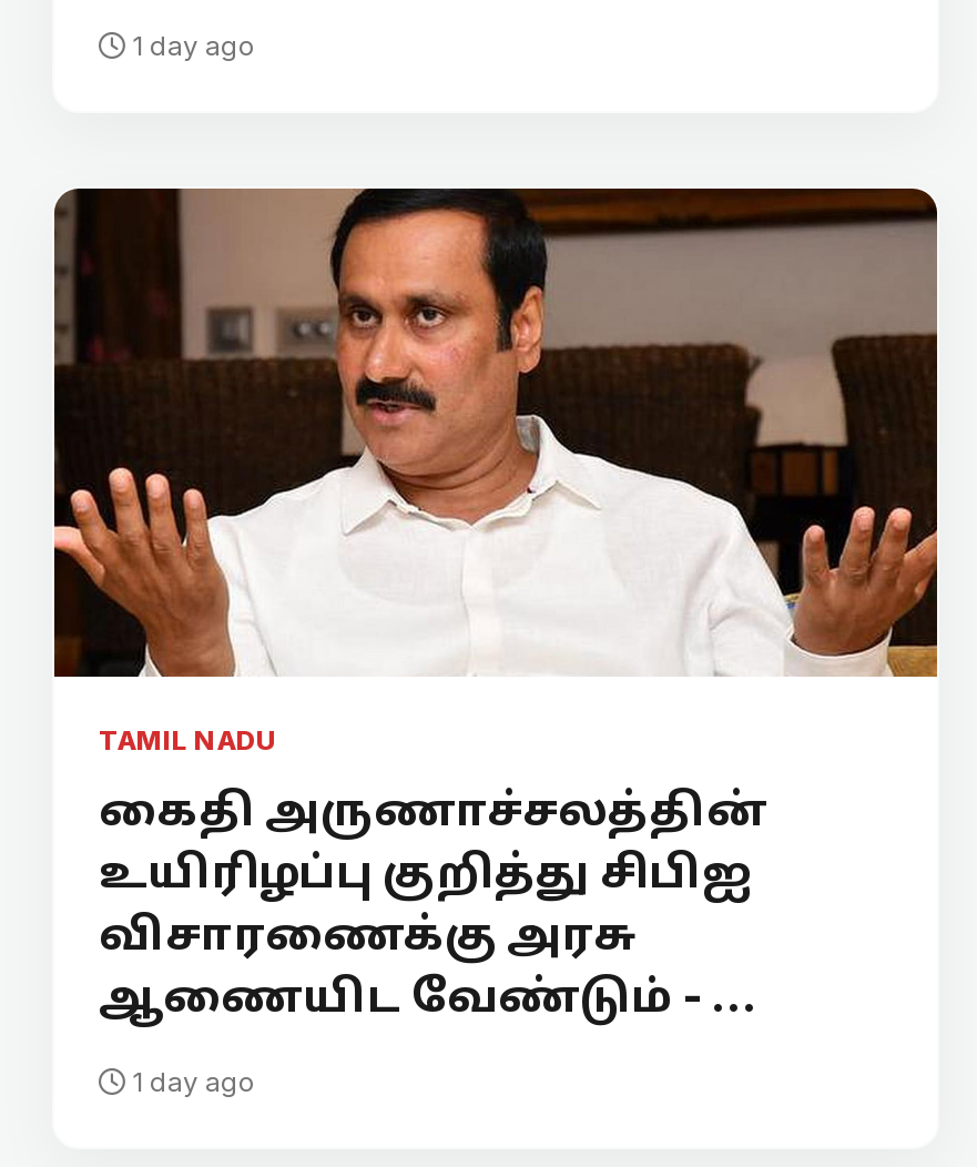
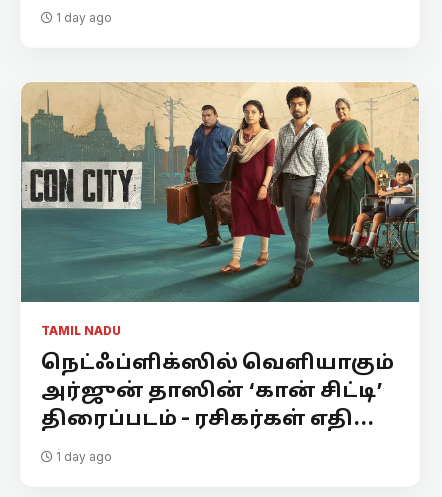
[52,186,939,679] [image] -> [20,82,420,303] [image]
[99,783,769,1023] கைதி அருணாச்சலத்தின் | உயிரிழப்பு குறித்து சிபிஐ | விசாரணைக்கு அரசு | ஆணையிட வேண்டும் - ... -> [41,350,394,430] நெட்ஃப்ளிக்ஸில் வெளியாகும் | அர்ஜுன் தாஸின் ‘கான் சிட்டி’ | திரைப்படம் - ரசிகர்கள் எதி...

